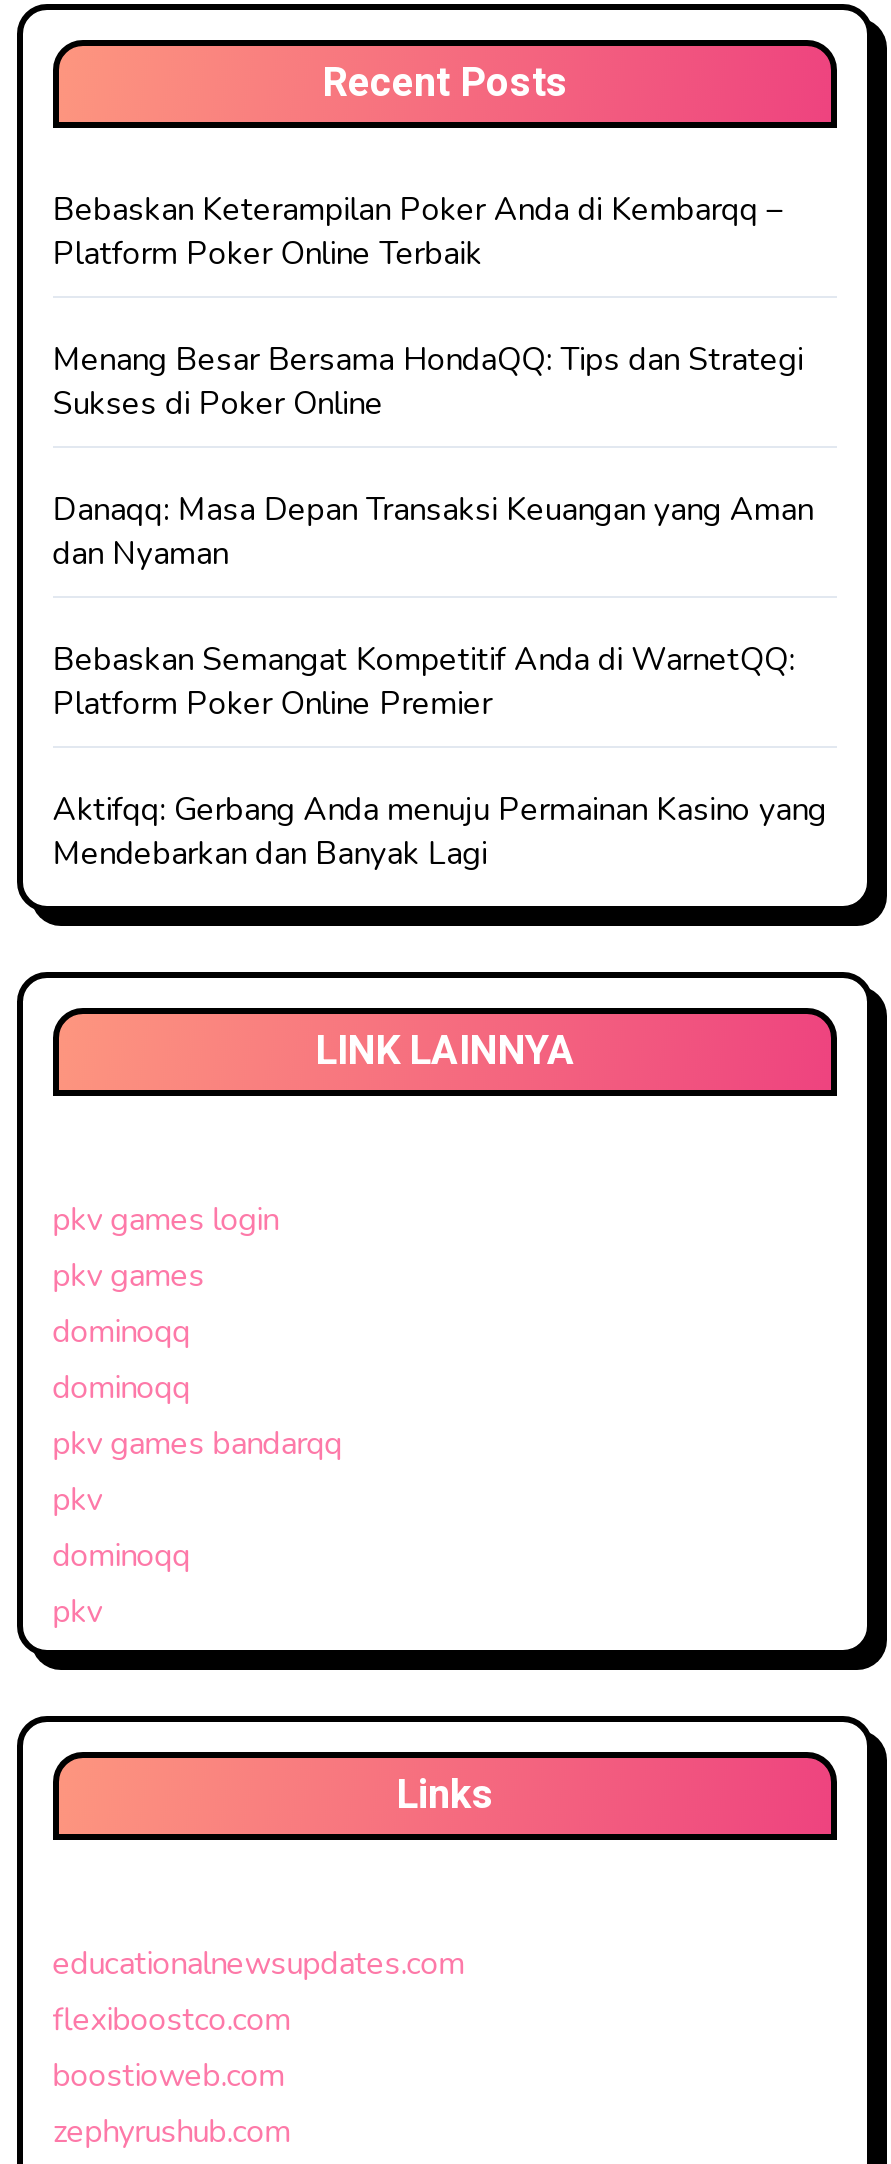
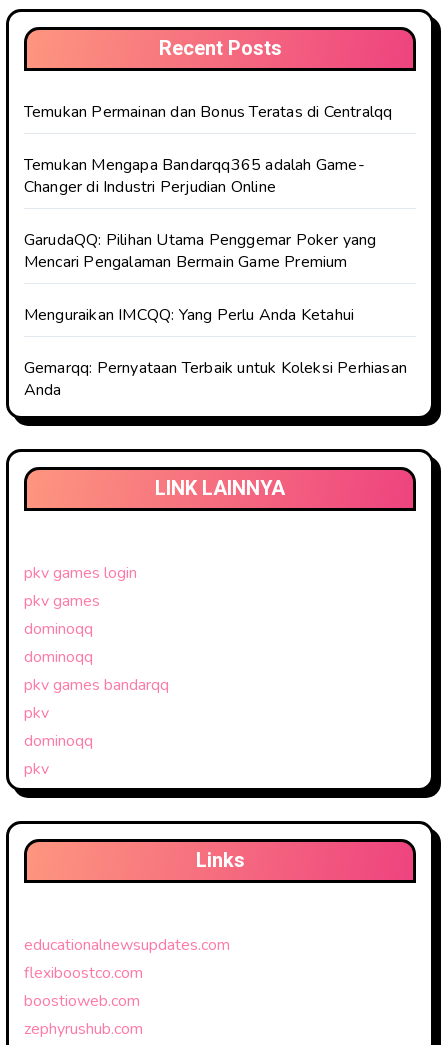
[53,189,783,277] Bebaskan Keterampilan Poker Anda di Kembarqq – | Platform Poker Online Terbaik -> [24,101,392,123] Temukan Permainan dan Bonus Teratas di Centralqq
[53,339,803,427] Menang Besar Bersama HondaQQ: Tips dan Strategi | Sukses di Poker Online -> [24,154,365,198] Temukan Mengapa Bandarqq365 adalah Game- | Changer di Industri Perjudian Online
[53,489,813,577] Danaqq: Masa Depan Transaksi Keuangan yang Aman | dan Nyaman -> [24,229,377,273] GarudaQQ: Pilihan Utama Penggemar Poker yang | Mencari Pengalaman Bermain Game Premium
[53,639,795,727] Bebaskan Semangat Kompetitif Anda di WarnetQQ: | Platform Poker Online Premier -> [24,304,354,326] Menguraikan IMCQQ: Yang Perlu Anda Ketahui
[53,789,827,877] Aktifqq: Gerbang Anda menuju Permainan Kasino yang | Mendebarkan dan Banyak Lagi -> [24,357,407,401] Gemarqq: Pernyataan Terbaik untuk Koleksi Perhiasan | Anda

